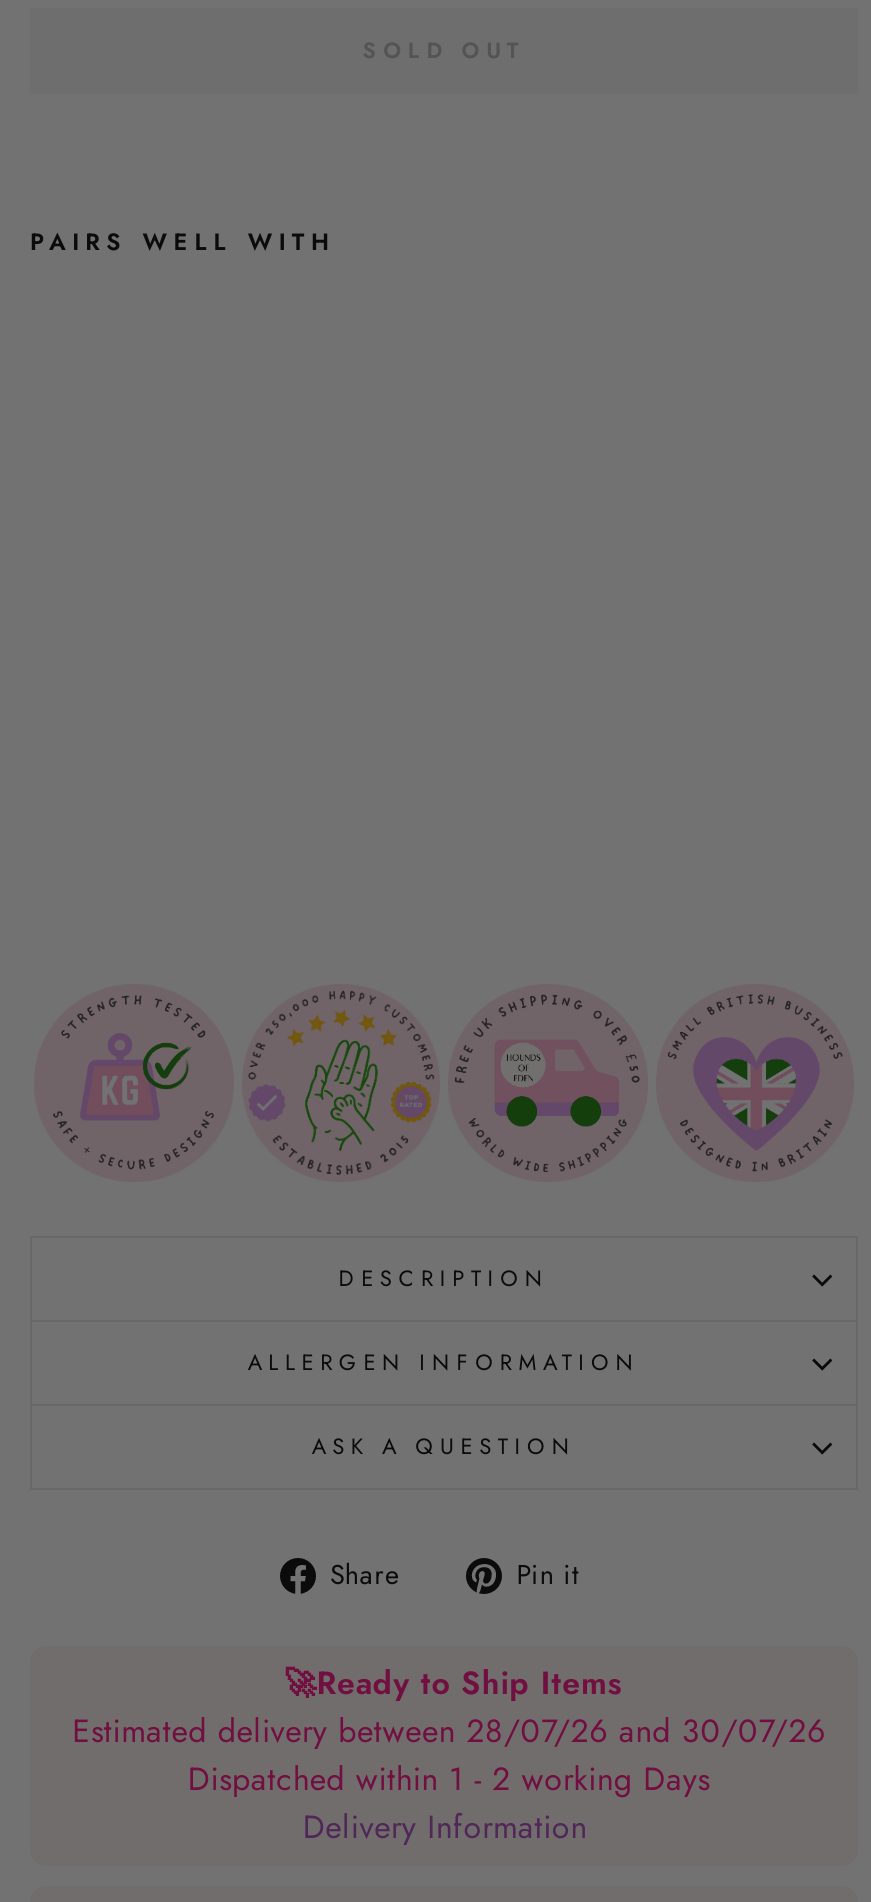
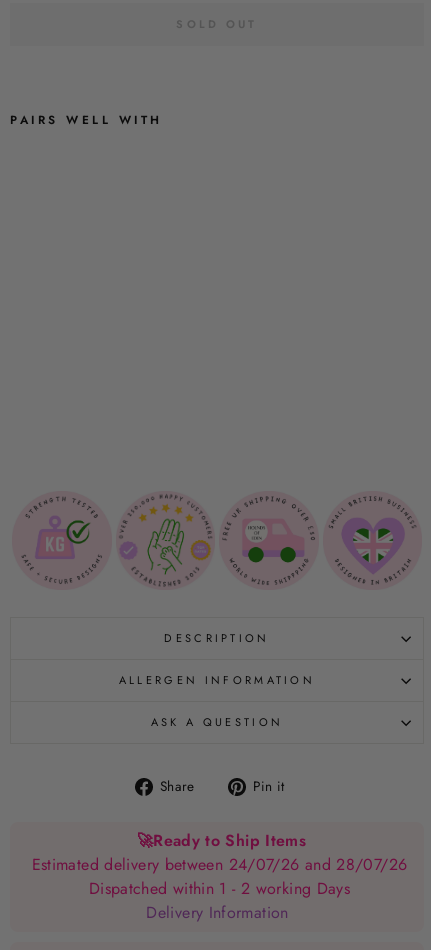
[72,1709,826,1755] Estimated delivery between 28/07/26 and 30/07/26 -> [32,853,407,876] Estimated delivery between 24/07/26 and 28/07/26

